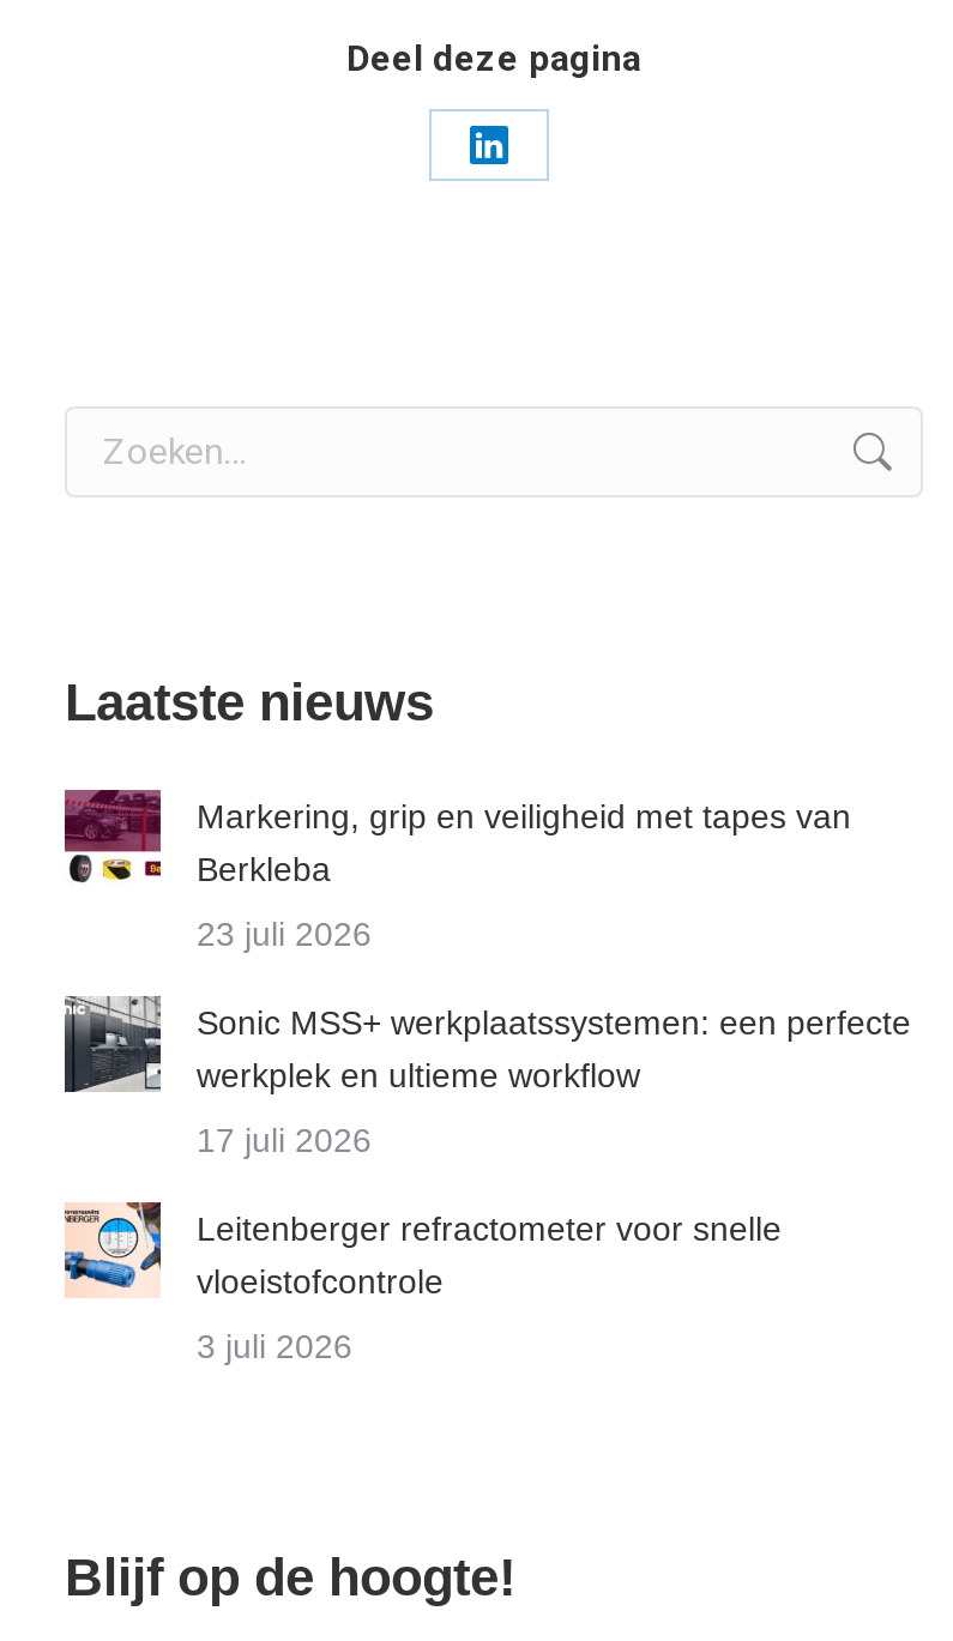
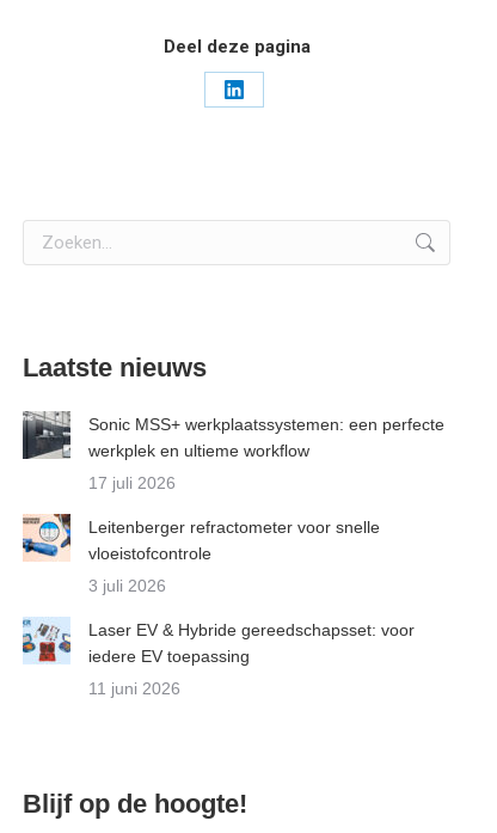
[62,788,851,953] [image] | Markering, grip en veiligheid met tapes van | Berkleba | 23 juli 2026 -> none
moved [62,994,911,1365] -> [22,410,444,595]: [image] | Sonic MSS+ werkplaatssystemen: een perfecte | werkplek en ultieme workflow | 17 juli 2026 | Leitenberger refractometer voor snelle | vloeistofcontrole | 3 juli 2026
none -> [22,617,415,698] [image] | Laser EV & Hybride gereedschapsset: voor | iedere EV toepassing | 11 juni 2026

